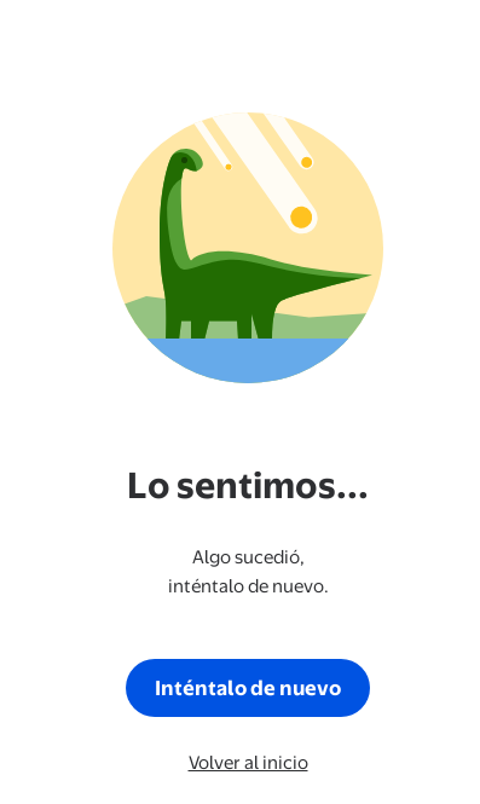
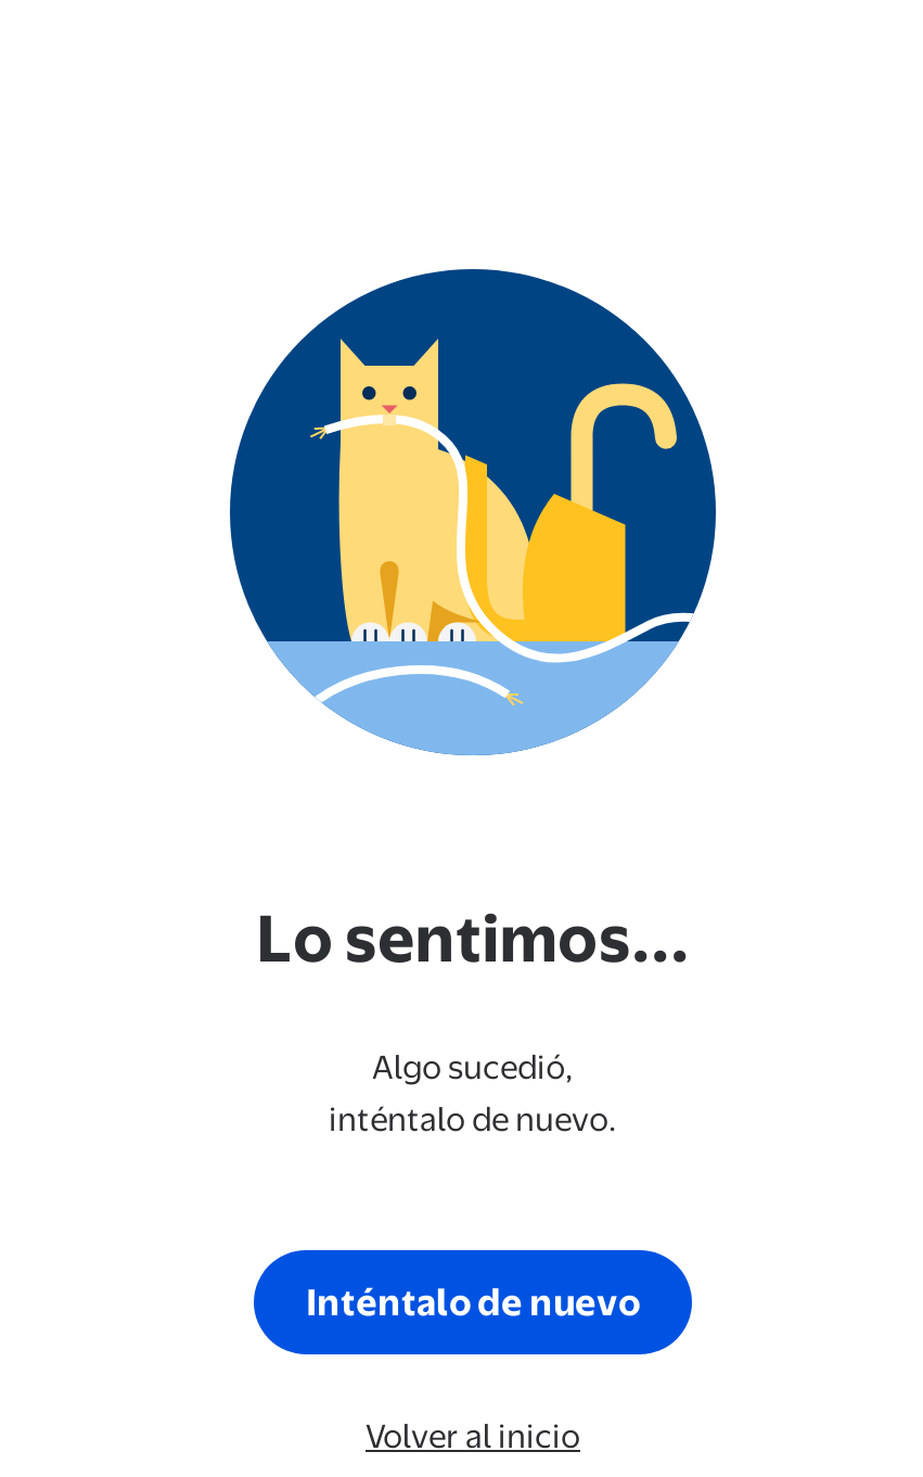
[112,112,383,355] [image] -> [228,267,718,708] [image]

